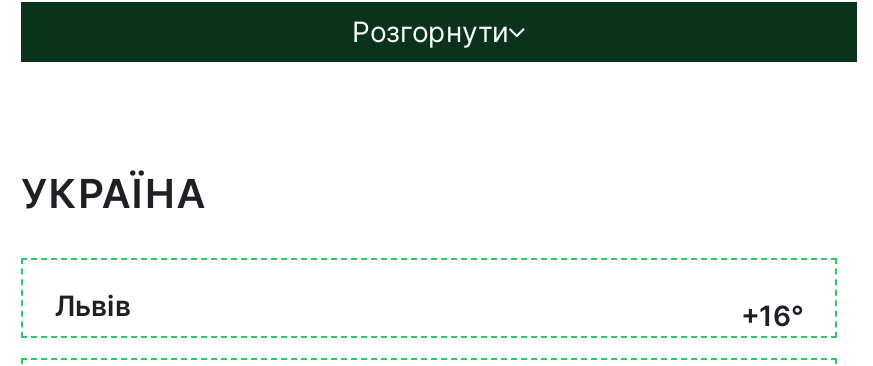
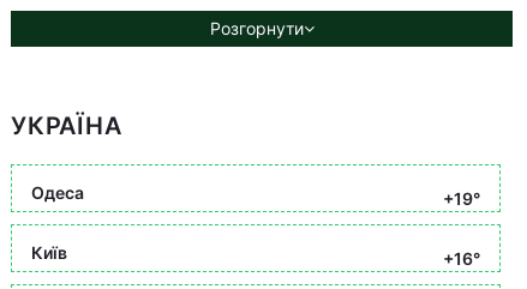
[55,287,131,321] Львів -> [31,182,480,262] Одеса | +19° | Київ

